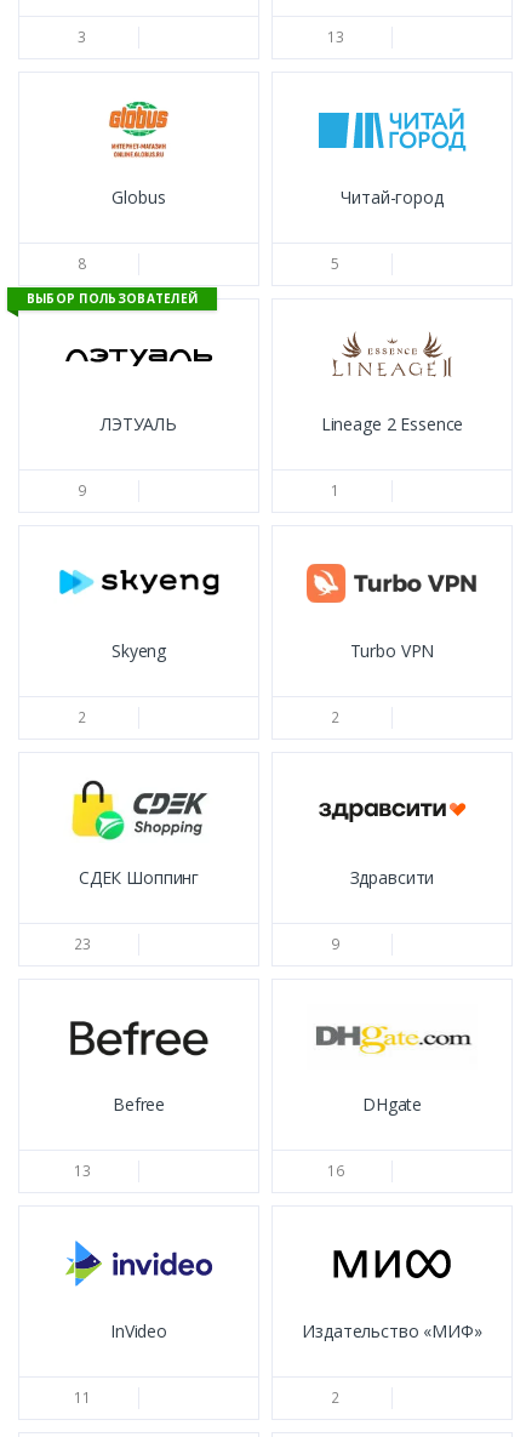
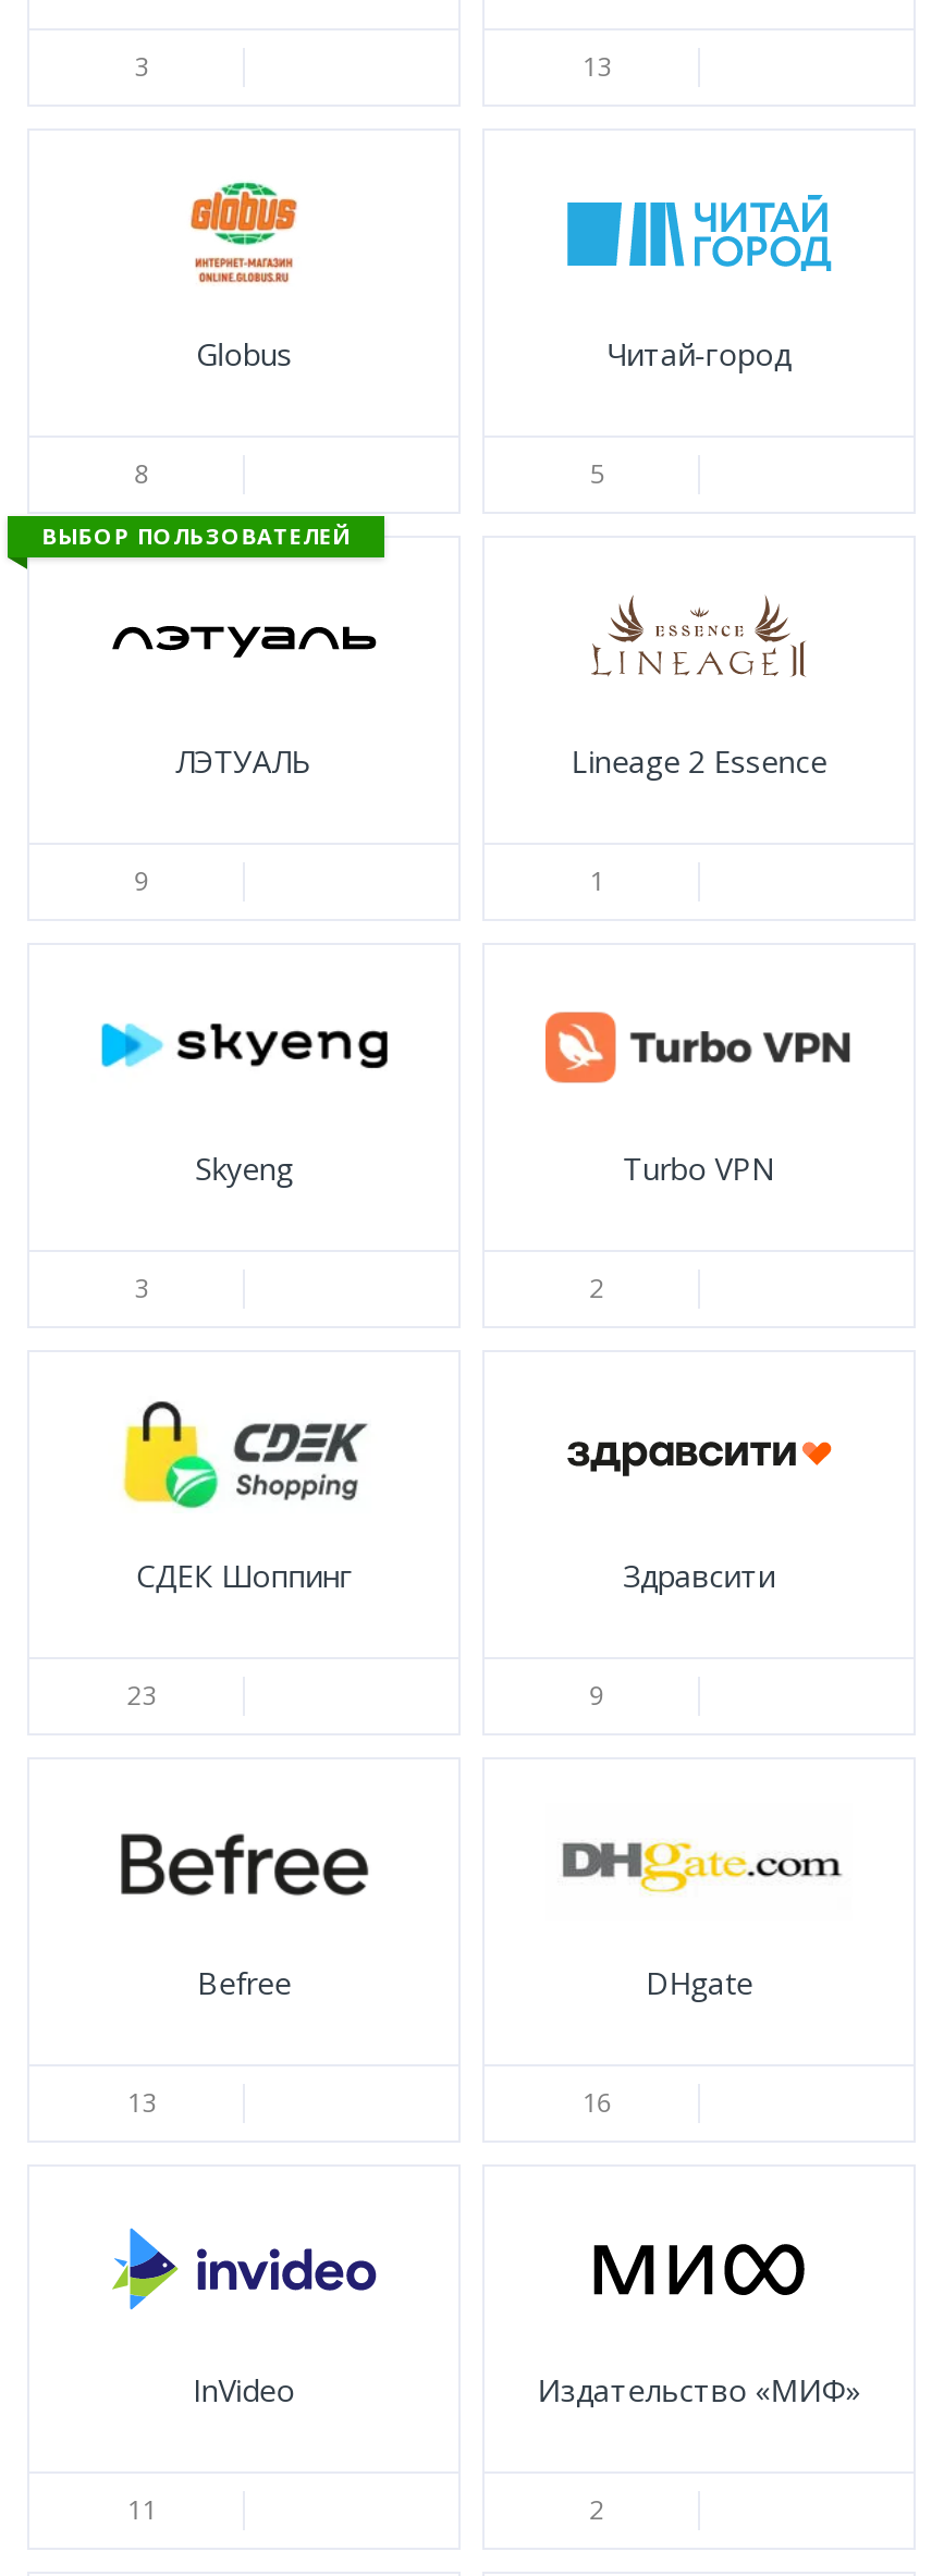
[71,707,86,728] 2 -> [122,1269,149,1307] 3

